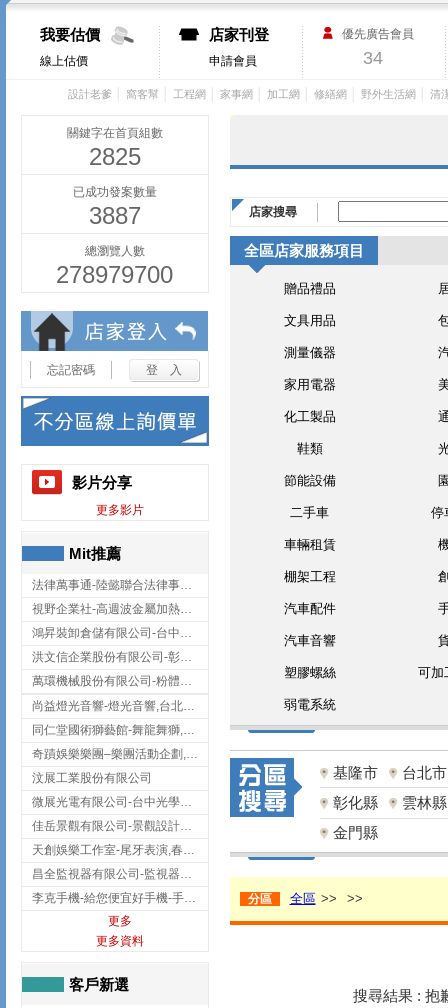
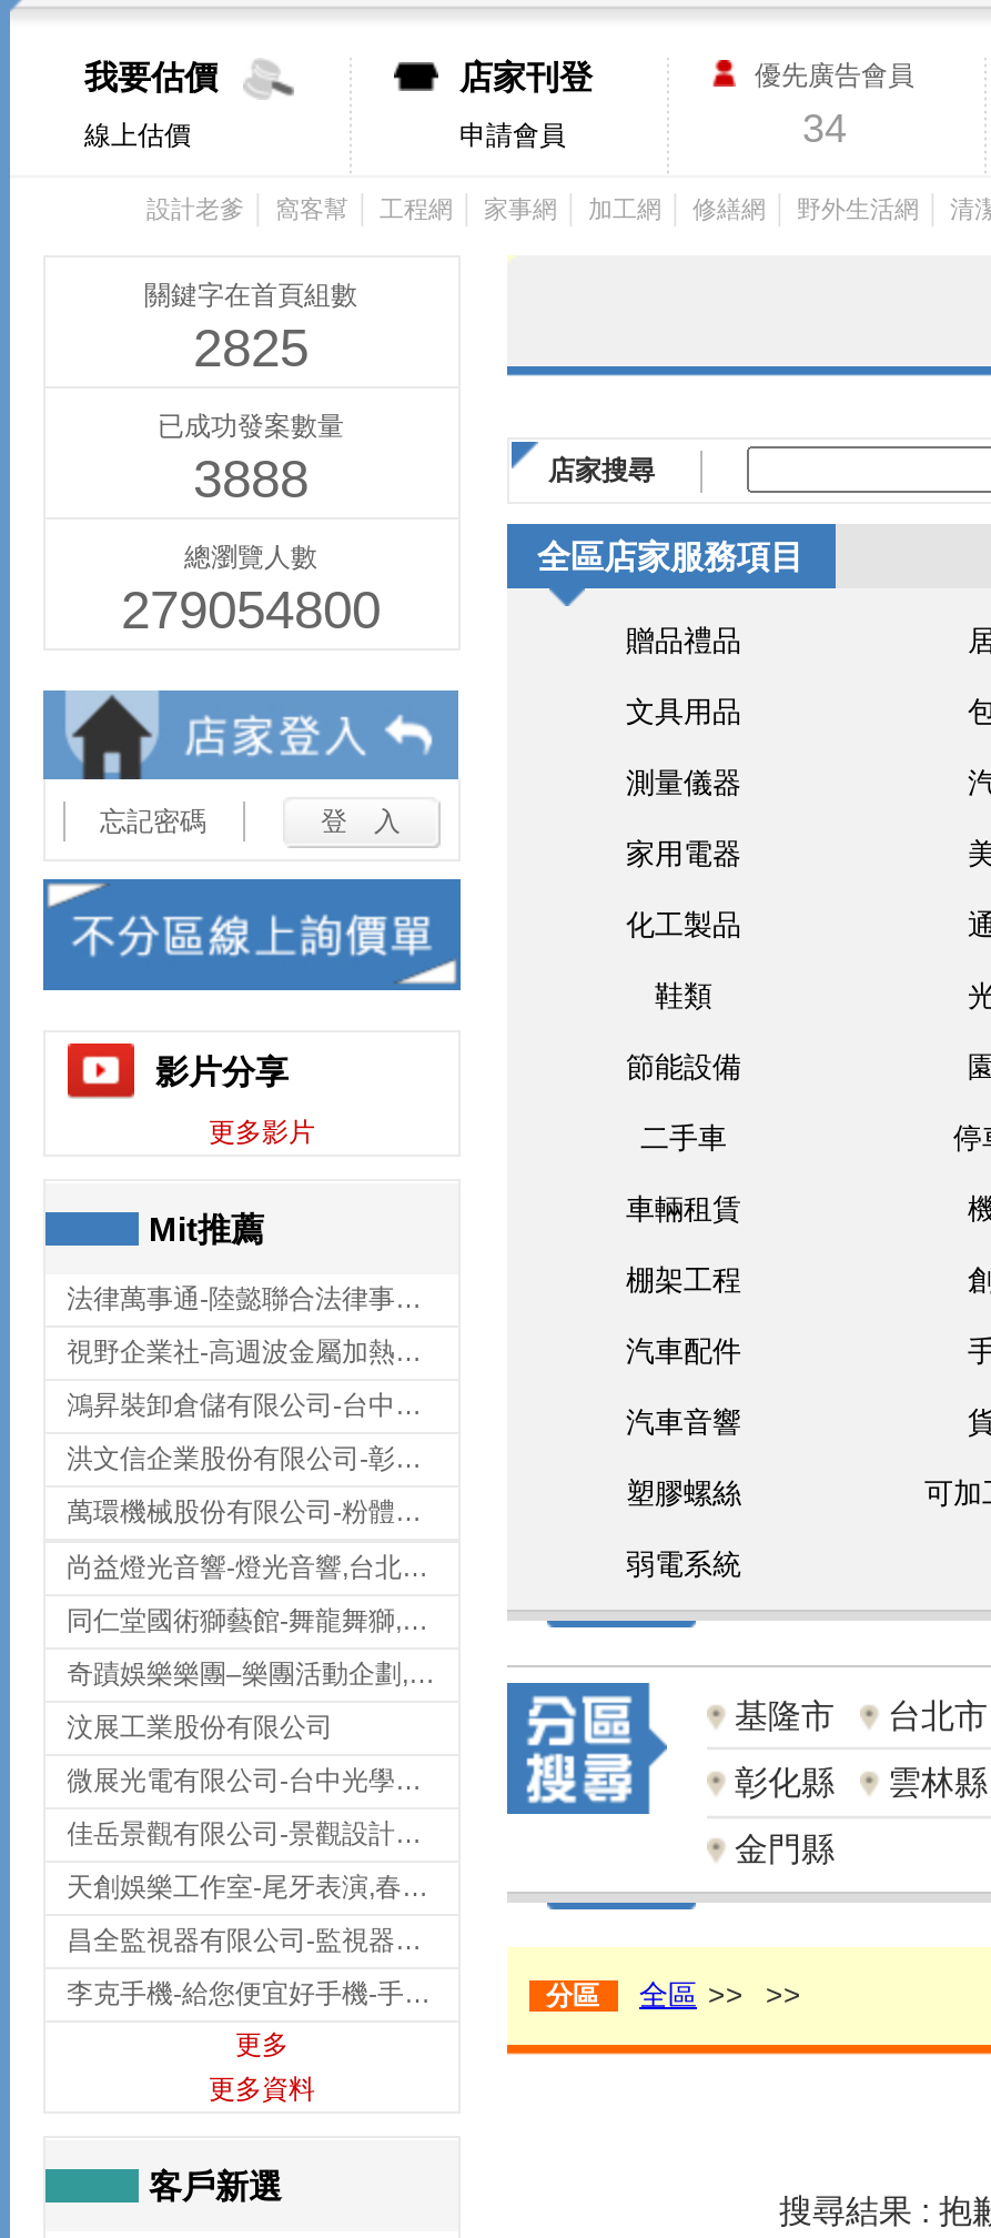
[88,202,140,229] 3887 -> [193,448,309,508] 3888
[56,261,173,288] 278979700 -> [121,579,381,639] 279054800

